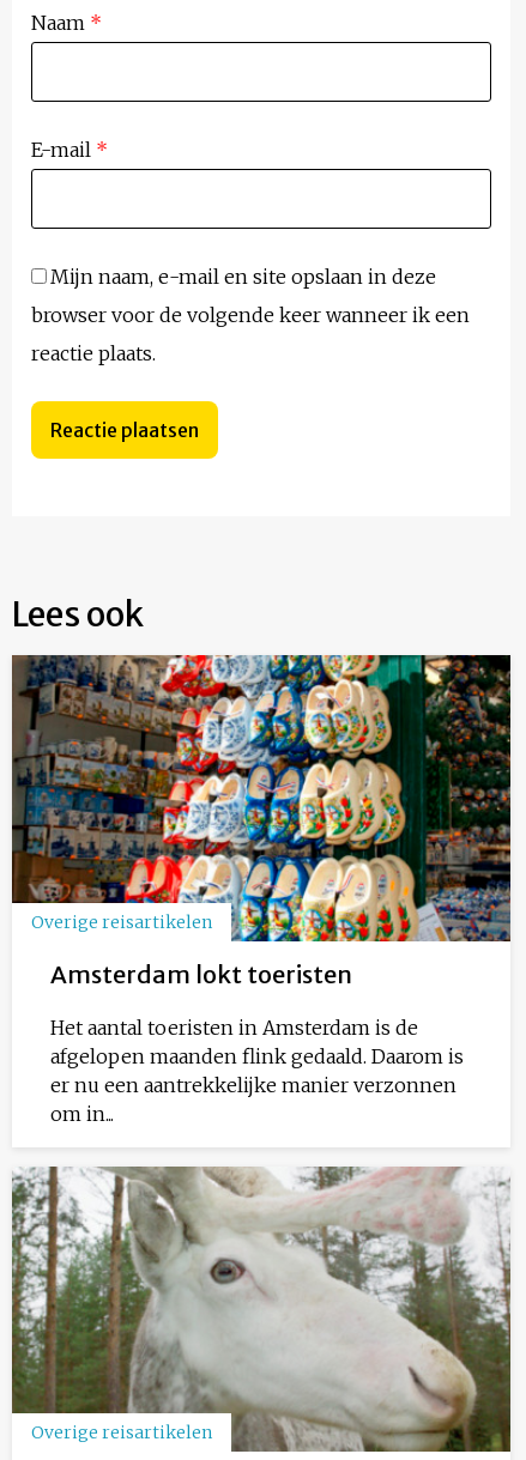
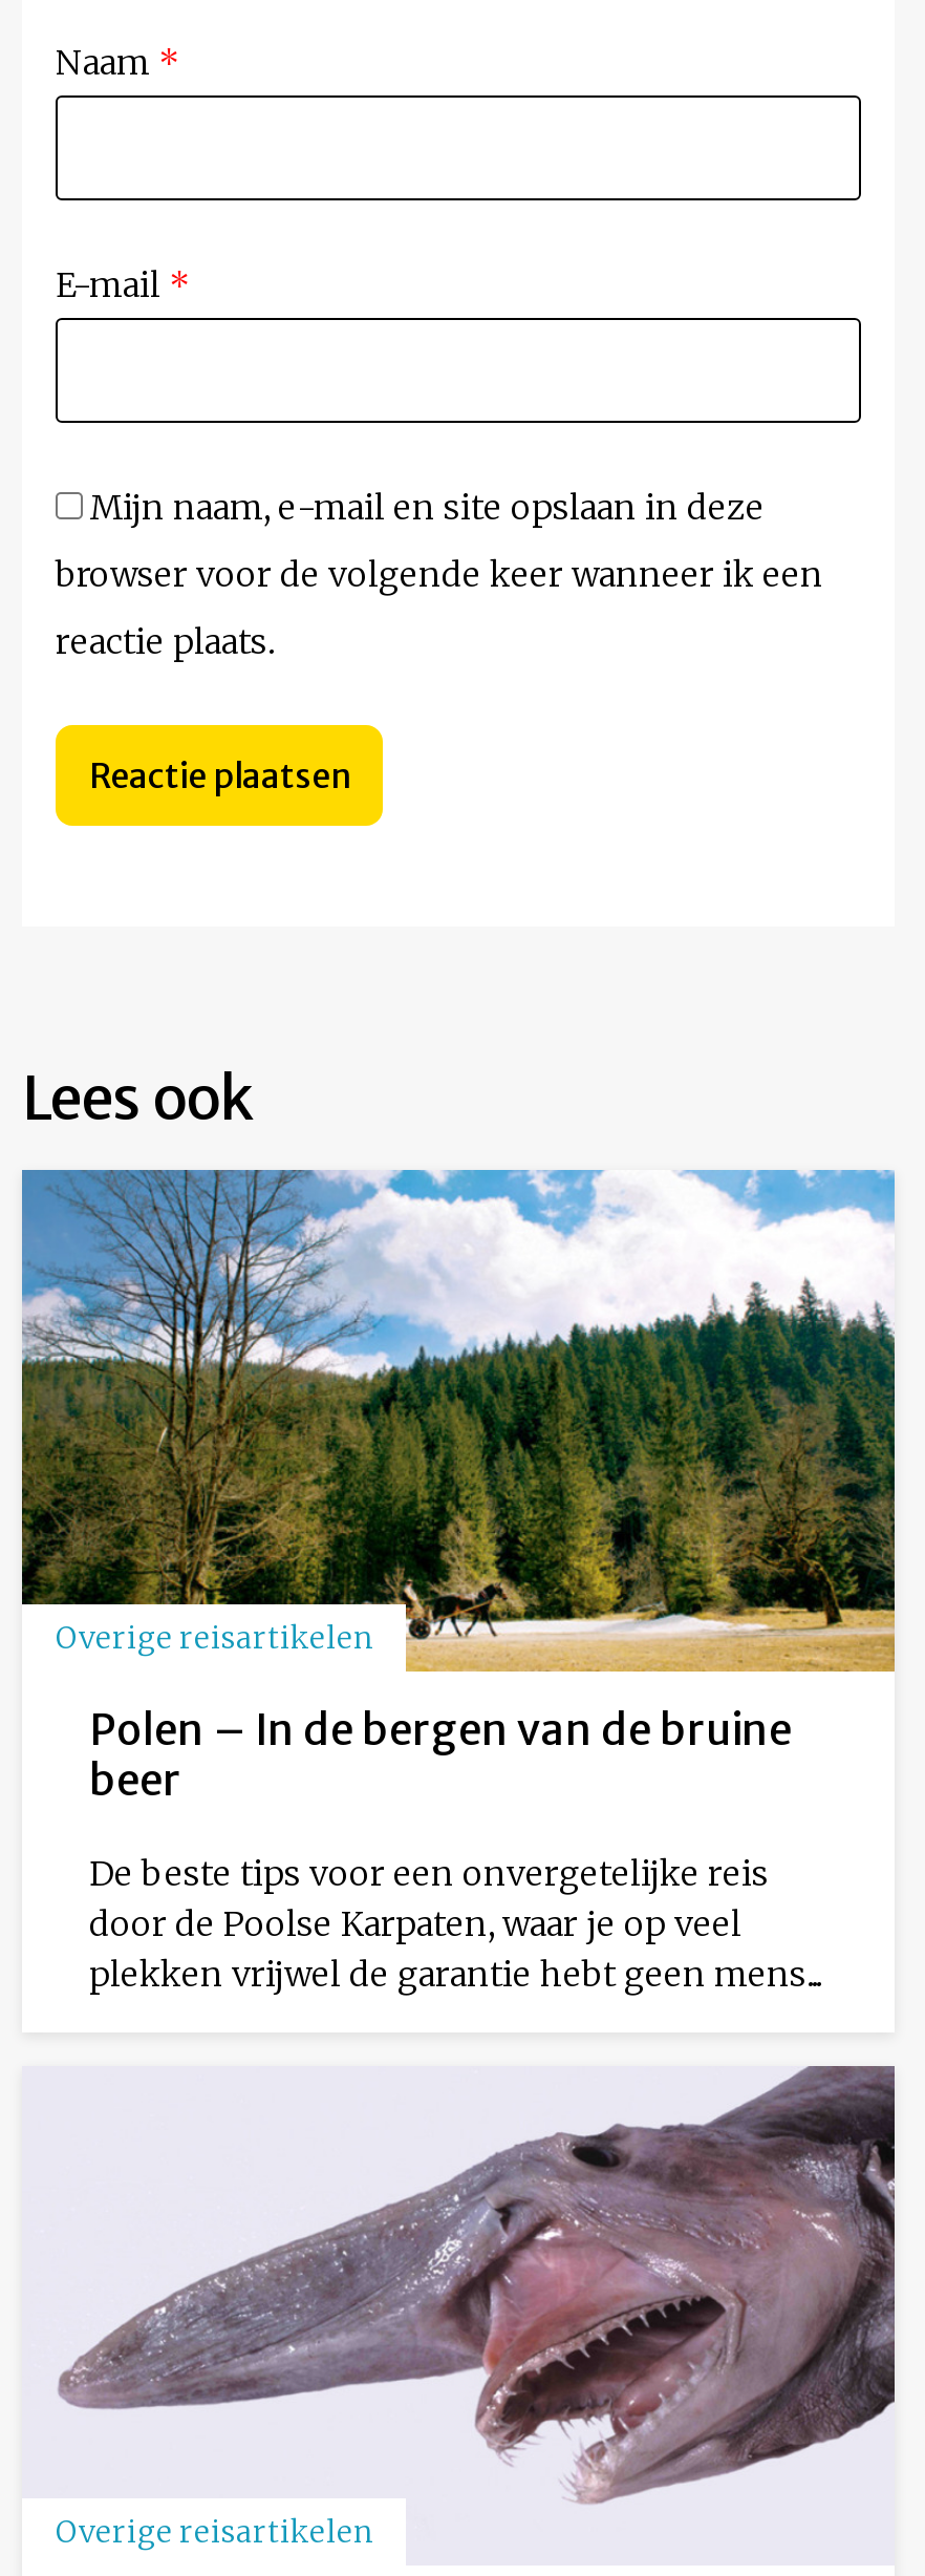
[11,654,512,989] [image] | Amsterdam lokt toeristen -> [20,1168,897,1806] [image] | Polen – In de bergen van de bruine | beer
[50,1016,464,1126] Het aantal toeristen in Amsterdam is de | afgelopen maanden flink gedaald. Daarom is | er nu een aantrekkelijke manier verzonnen | om in... -> [89,1852,821,1995] De beste tips voor een onvergetelijke reis | door de Poolse Karpaten, waar je op veel | plekken vrijwel de garantie hebt geen mens...
[11,1165,512,1453] [image] -> [22,2064,897,2566] [image]

